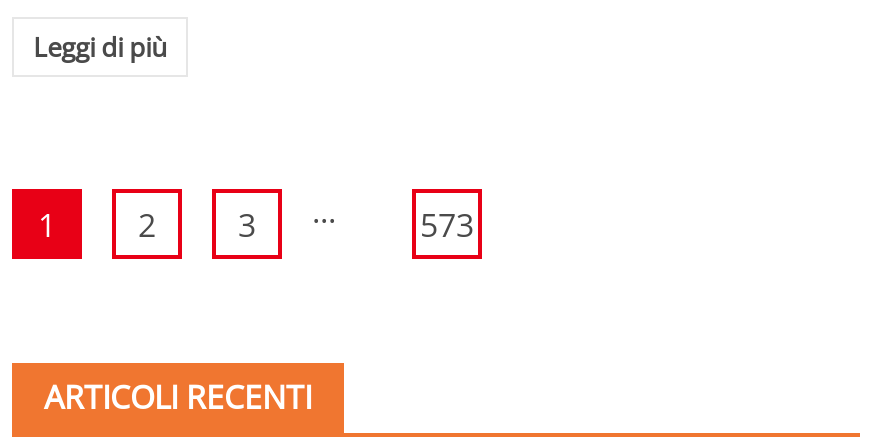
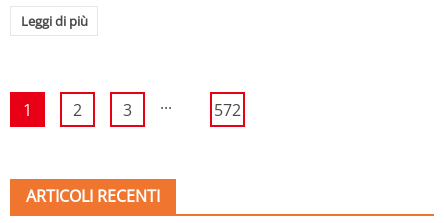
[420,203,474,247] 573 -> [214,99,241,121] 572

